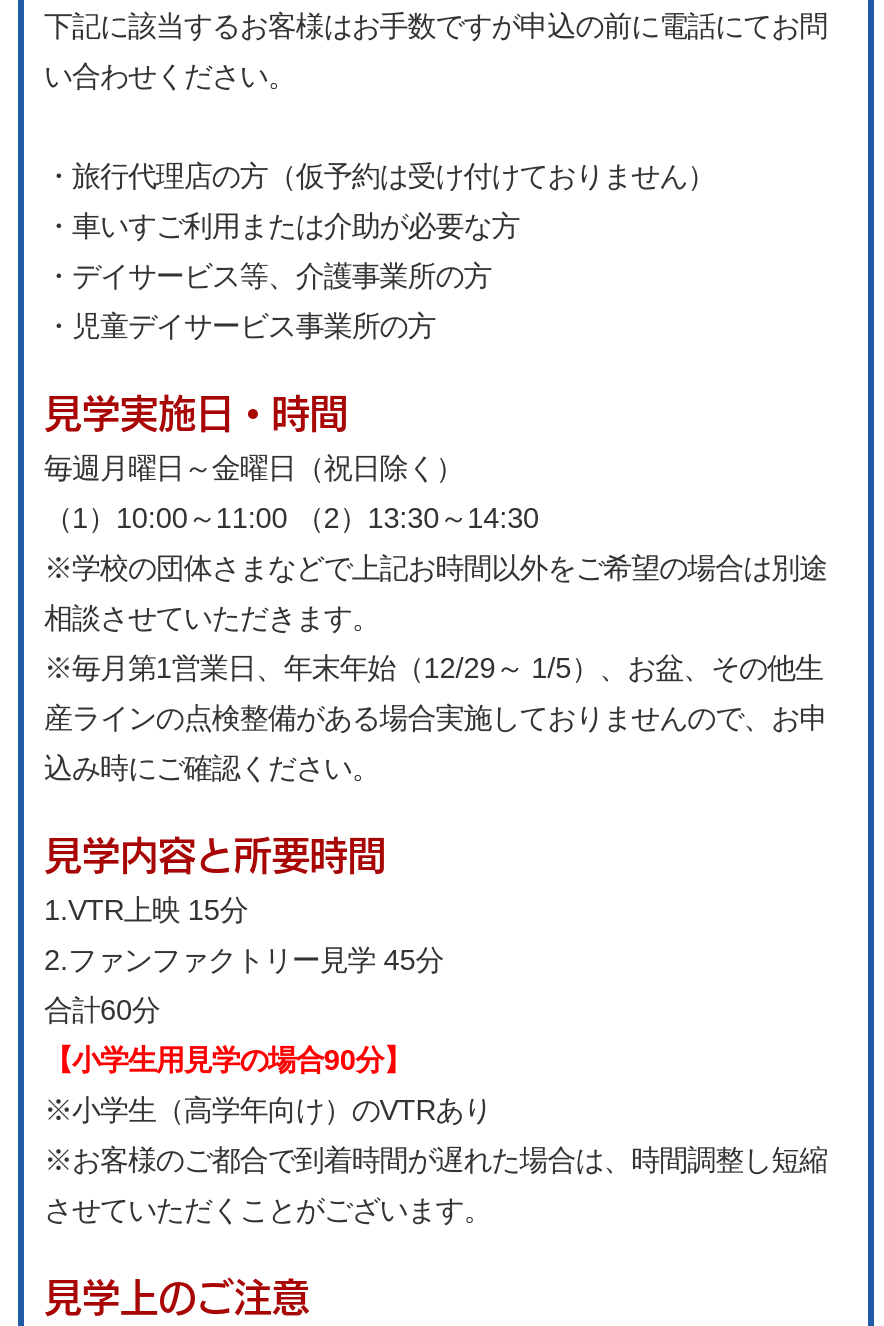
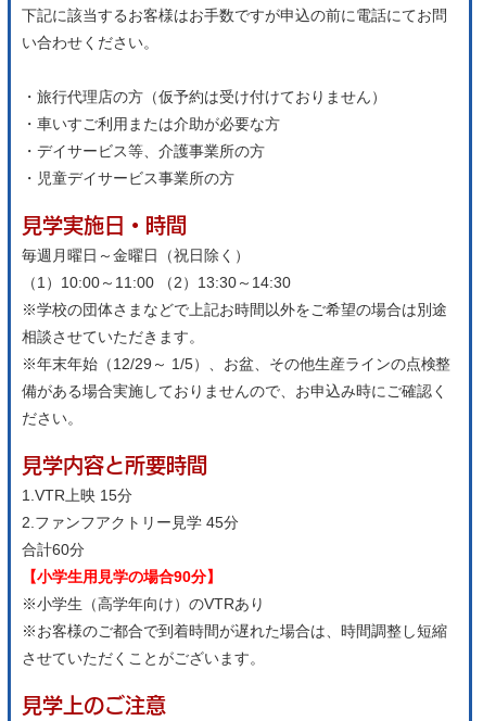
[44,652,823,684] ※毎月第1営業日、年末年始（12/29～ 1/5）、お盆、その他生 -> [22,355,451,372] ※年末年始（12/29～ 1/5）、お盆、その他生産ラインの点検整
[44,702,827,734] 産ラインの点検整備がある場合実施しておりませんので、お申 -> [22,382,447,399] 備がある場合実施しておりませんので、お申込み時にご確認く
[44,752,380,784] 込み時にご確認ください。 -> [22,409,82,427] ださい。
[44,944,443,976] 2.ファンファクトリー見学 45分 -> [22,513,238,531] 2.ファンフアクトリー見学 45分

